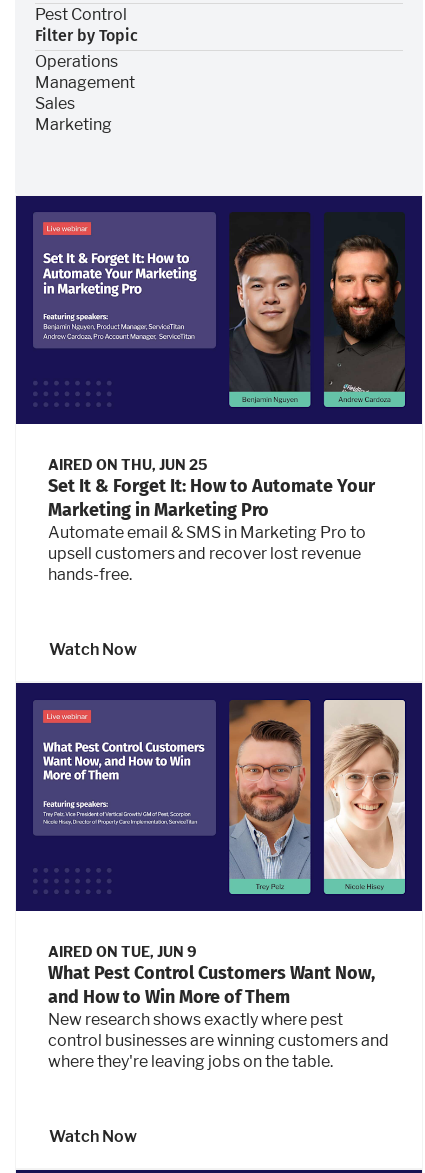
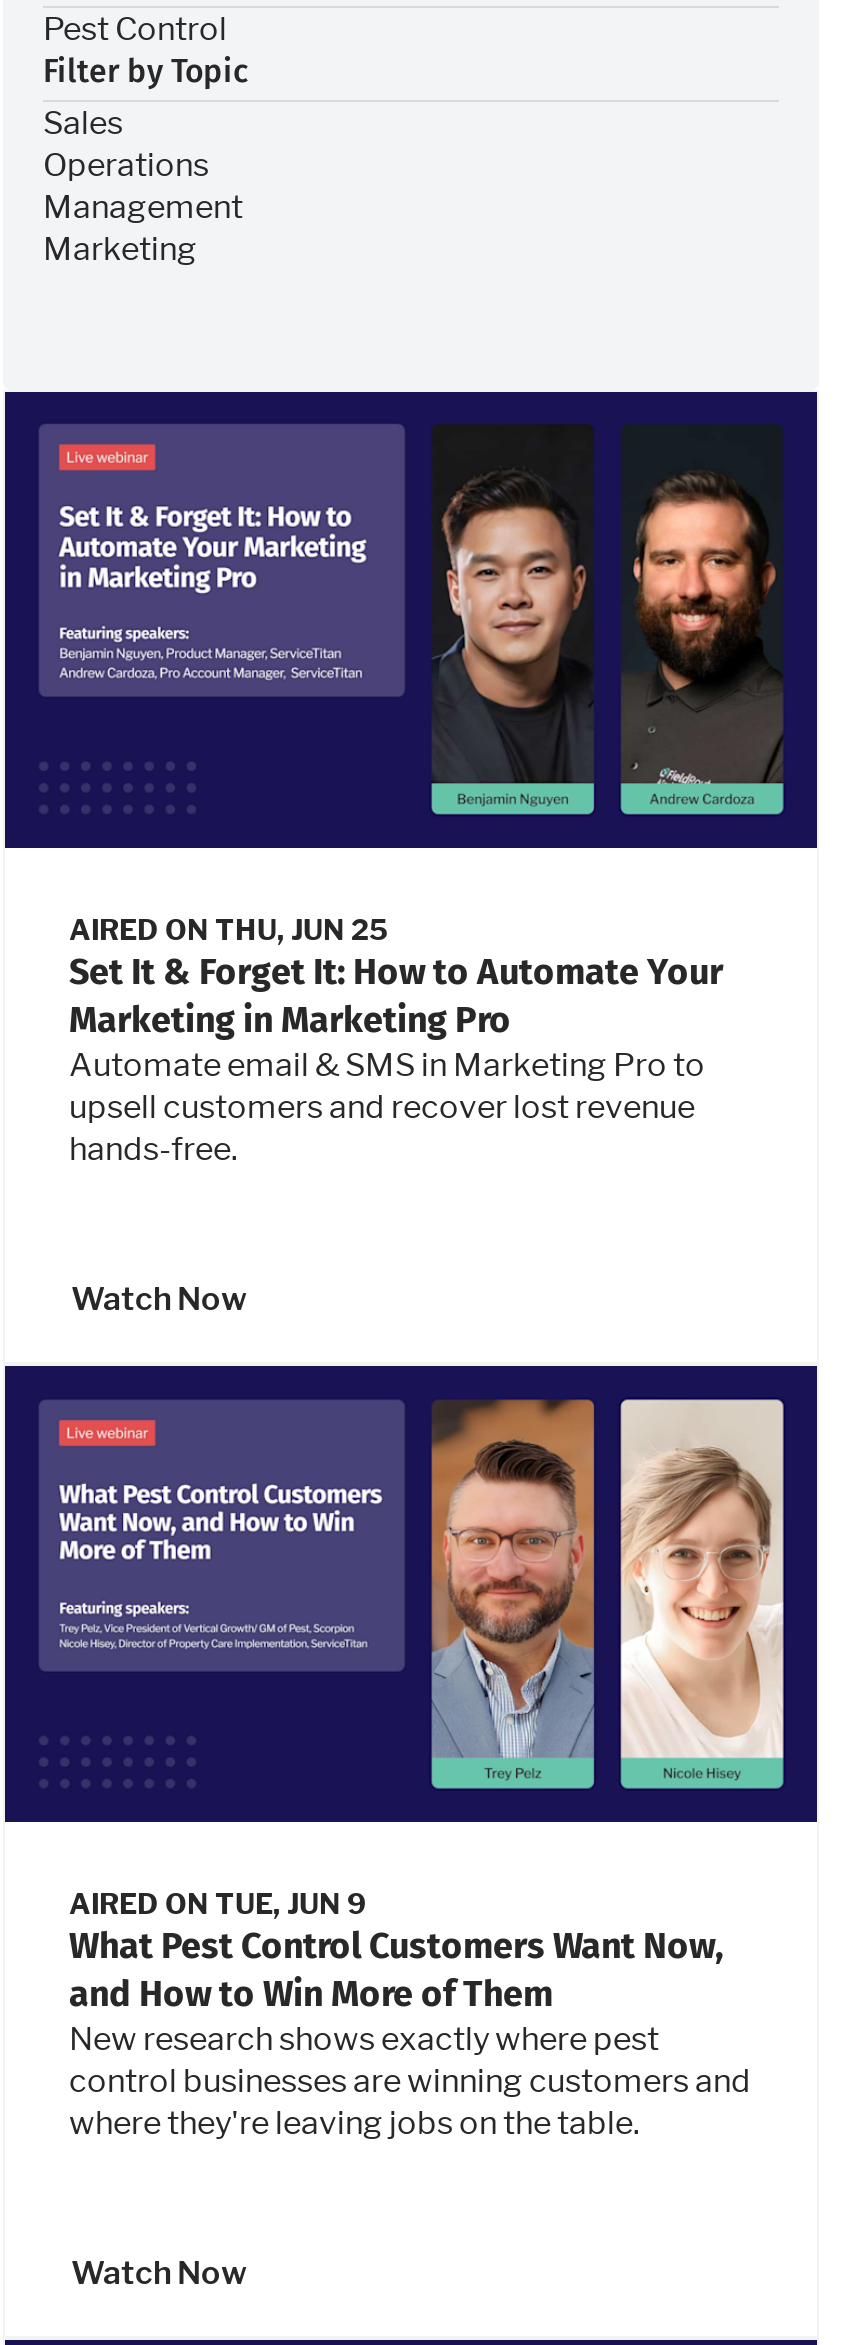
moved [35,51,135,91] -> [43,145,243,225]: Operations | Management
moved [35,93,75,112] -> [43,103,123,141]: Sales

